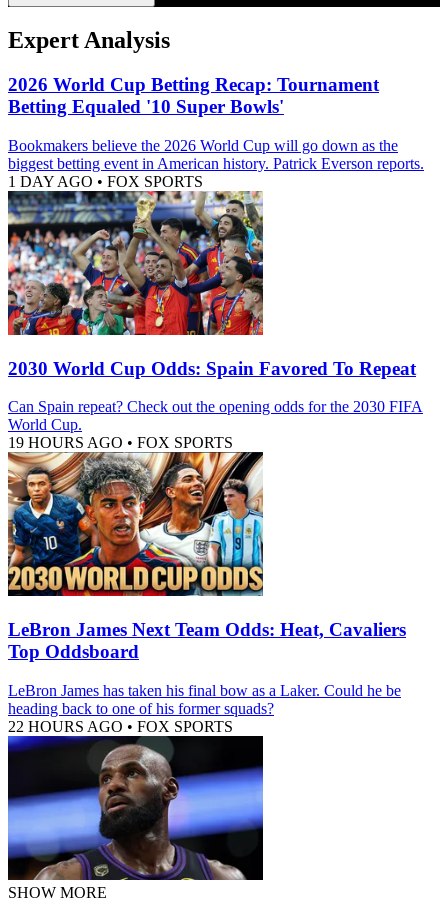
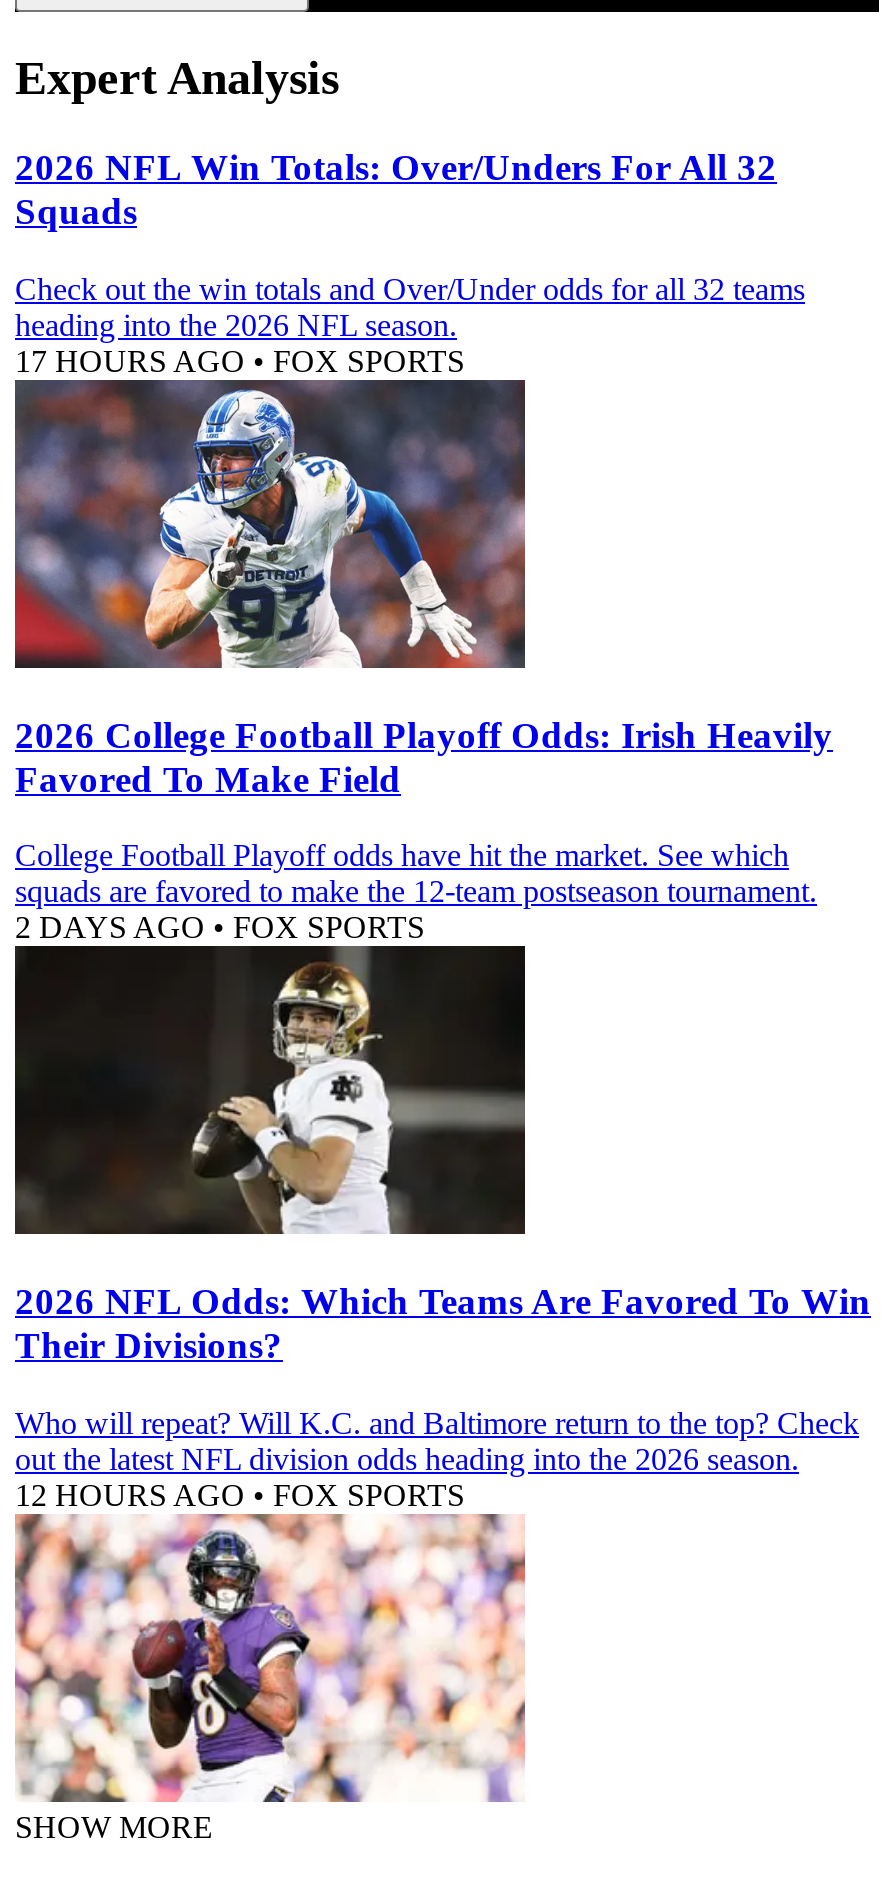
[8,74,379,117] 2026 World Cup Betting Recap: Tournament | Betting Equaled '10 Super Bowls' -> [15,146,777,232] 2026 NFL Win Totals: Over/Unders For All 32 | Squads
[8,137,424,190] Bookmakers believe the 2026 World Cup will go down as the | biggest betting event in American history. Patrick Everson reports. | 1 DAY AGO • FOX SPORTS -> [15,272,805,378] Check out the win totals and Over/Under odds for all 32 teams | heading into the 2026 NFL season. | 17 HOURS AGO • FOX SPORTS
[7,191,416,379] [image] | 2030 World Cup Odds: Spain Favored To Repeat -> [13,400,833,799] [image] | 2026 College Football Playoff Odds: Irish Heavily | Favored To Make Field
[8,398,423,451] Can Spain repeat? Check out the opening odds for the 2030 FIFA | World Cup. | 19 HOURS AGO • FOX SPORTS -> [15,839,817,945] College Football Playoff odds have hit the market. See which | squads are favored to make the 12-team postseason tournament. | 2 DAYS AGO • FOX SPORTS
[7,463,406,662] [image] | LeBron James Next Team Odds: Heat, Cavaliers | Top Oddsboard -> [13,948,871,1366] [image] | 2026 NFL Odds: Which Teams Are Favored To Win | Their Divisions?
[8,682,401,735] LeBron James has taken his final bow as a Laker. Could he be | heading back to one of his former squads? | 22 HOURS AGO • FOX SPORTS -> [15,1406,859,1512] Who will repeat? Will K.C. and Baltimore return to the top? Check | out the latest NFL division odds heading into the 2026 season. | 12 HOURS AGO • FOX SPORTS
[7,746,264,881] [image] -> [13,1514,527,1804] [image]

